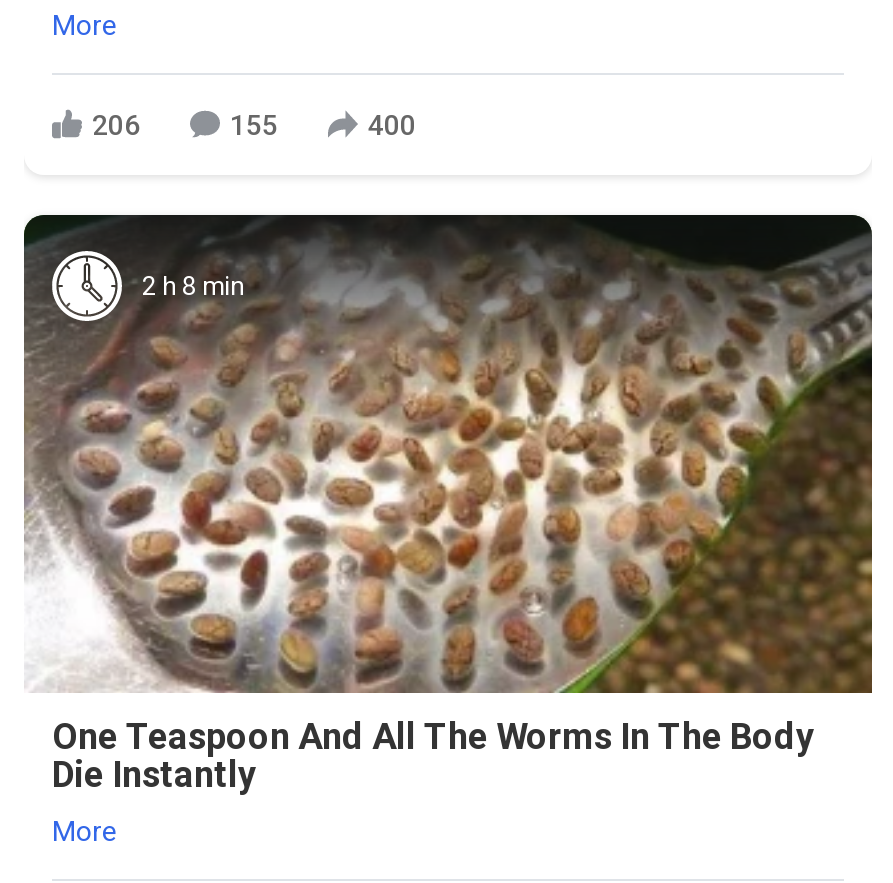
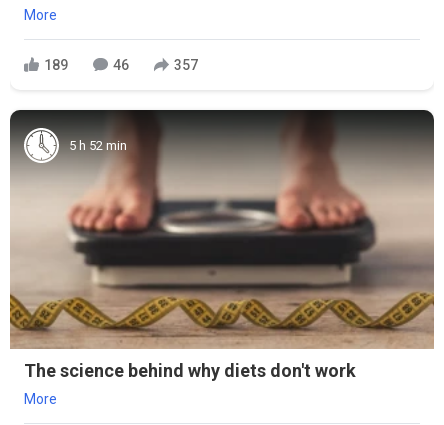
[92,108,416,140] 206 | 155 | 400 -> [44,56,198,72] 189 | 46 | 357
[24,229,872,695] [image] | 2 h 8 min -> [9,118,434,348] [image] | 5 h 52 min
[52,714,814,794] One Teaspoon And All The Worms In The Body | Die Instantly -> [24,359,356,380] The science behind why diets don't work

